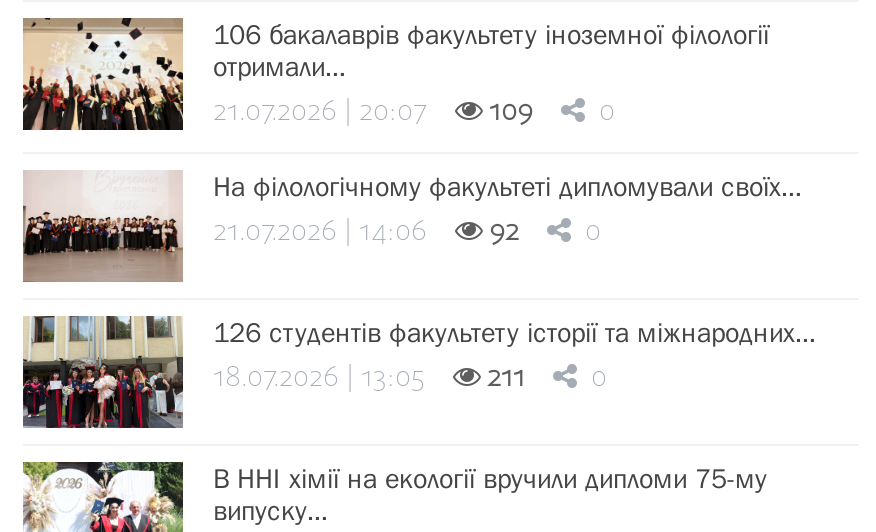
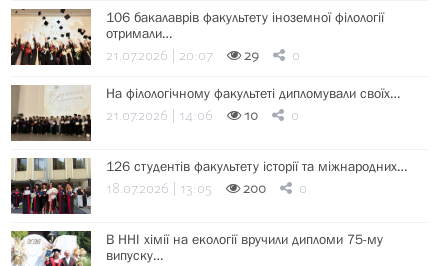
[489,92,533,134] 109 -> [244,46,259,67] 29
[21,172,183,282] [image] -> [10,85,92,140] [image]
[489,212,519,254] 92 -> [244,106,258,127] 10
[487,358,525,400] 211 -> [243,179,266,200] 200

